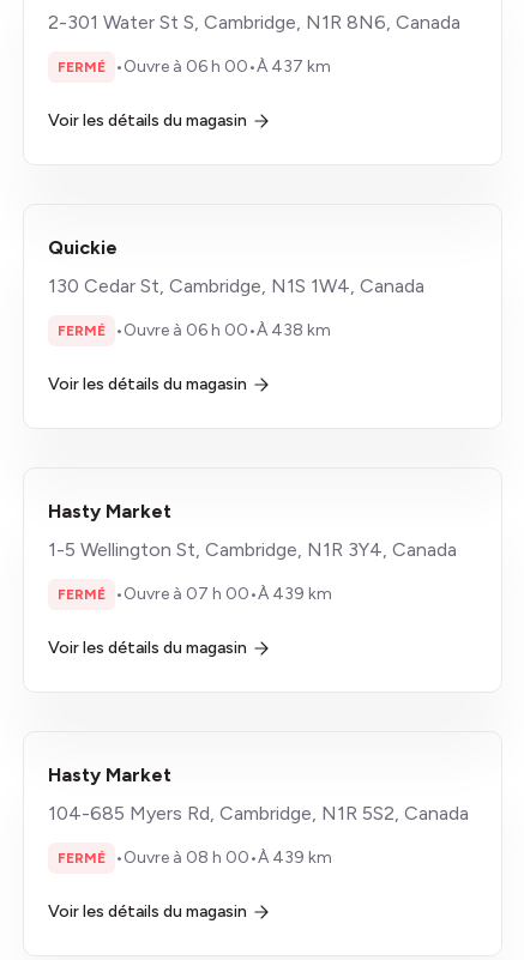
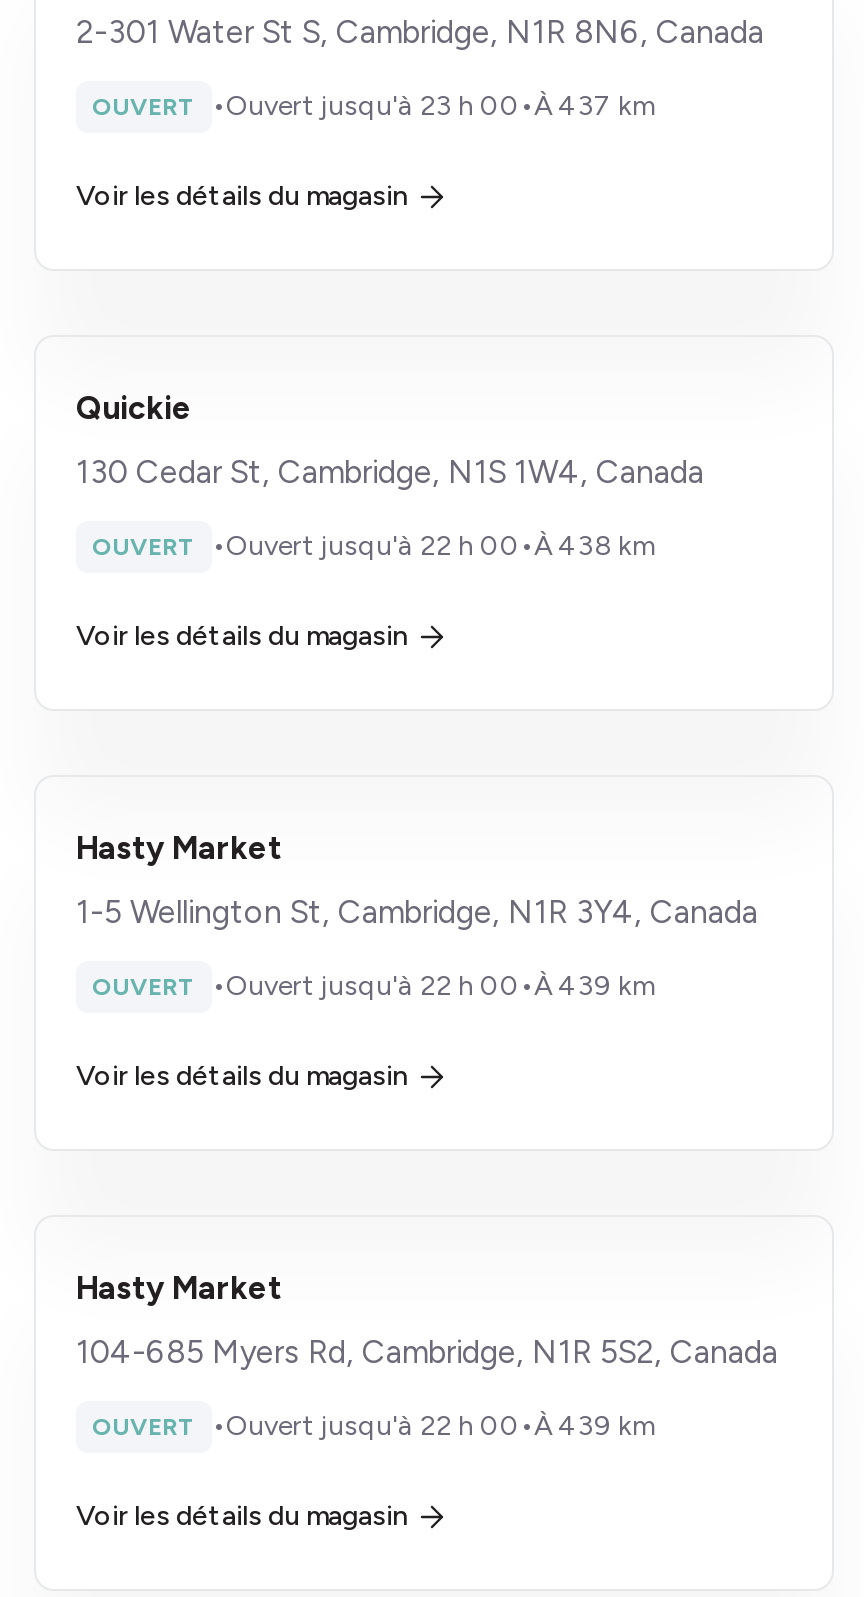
[58,56,331,77] FERMÉ •Ouvre à 06 h 00 •À 437 km -> [92,89,658,123] OUVERT •Ouvert jusqu'à 23 h 00 •À 437 km
[58,320,331,340] FERMÉ •Ouvre à 06 h 00 •À 438 km -> [92,529,658,563] OUVERT •Ouvert jusqu'à 22 h 00 •À 438 km
[58,584,332,604] FERMÉ •Ouvre à 07 h 00 •À 439 km -> [92,969,658,1003] OUVERT •Ouvert jusqu'à 22 h 00 •À 439 km
[58,847,332,868] FERMÉ •Ouvre à 08 h 00 •À 439 km -> [92,1409,658,1443] OUVERT •Ouvert jusqu'à 22 h 00 •À 439 km

